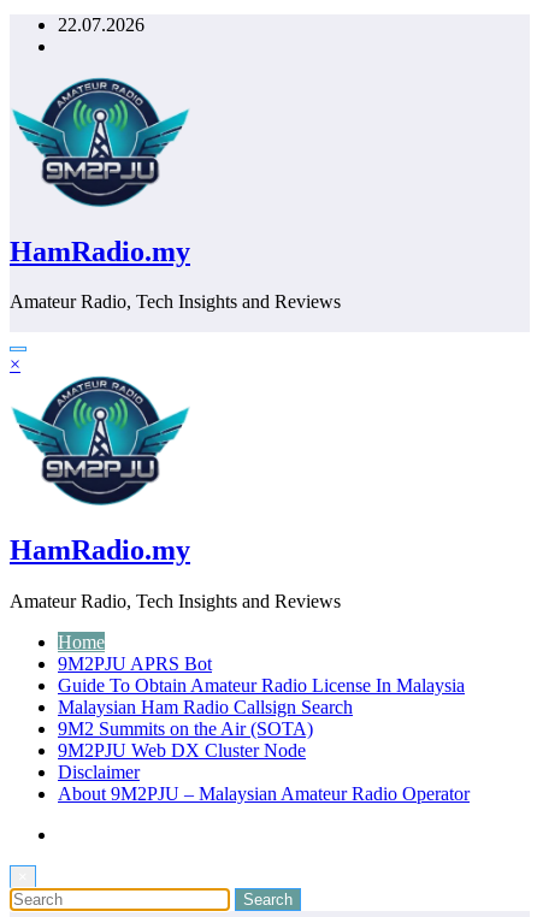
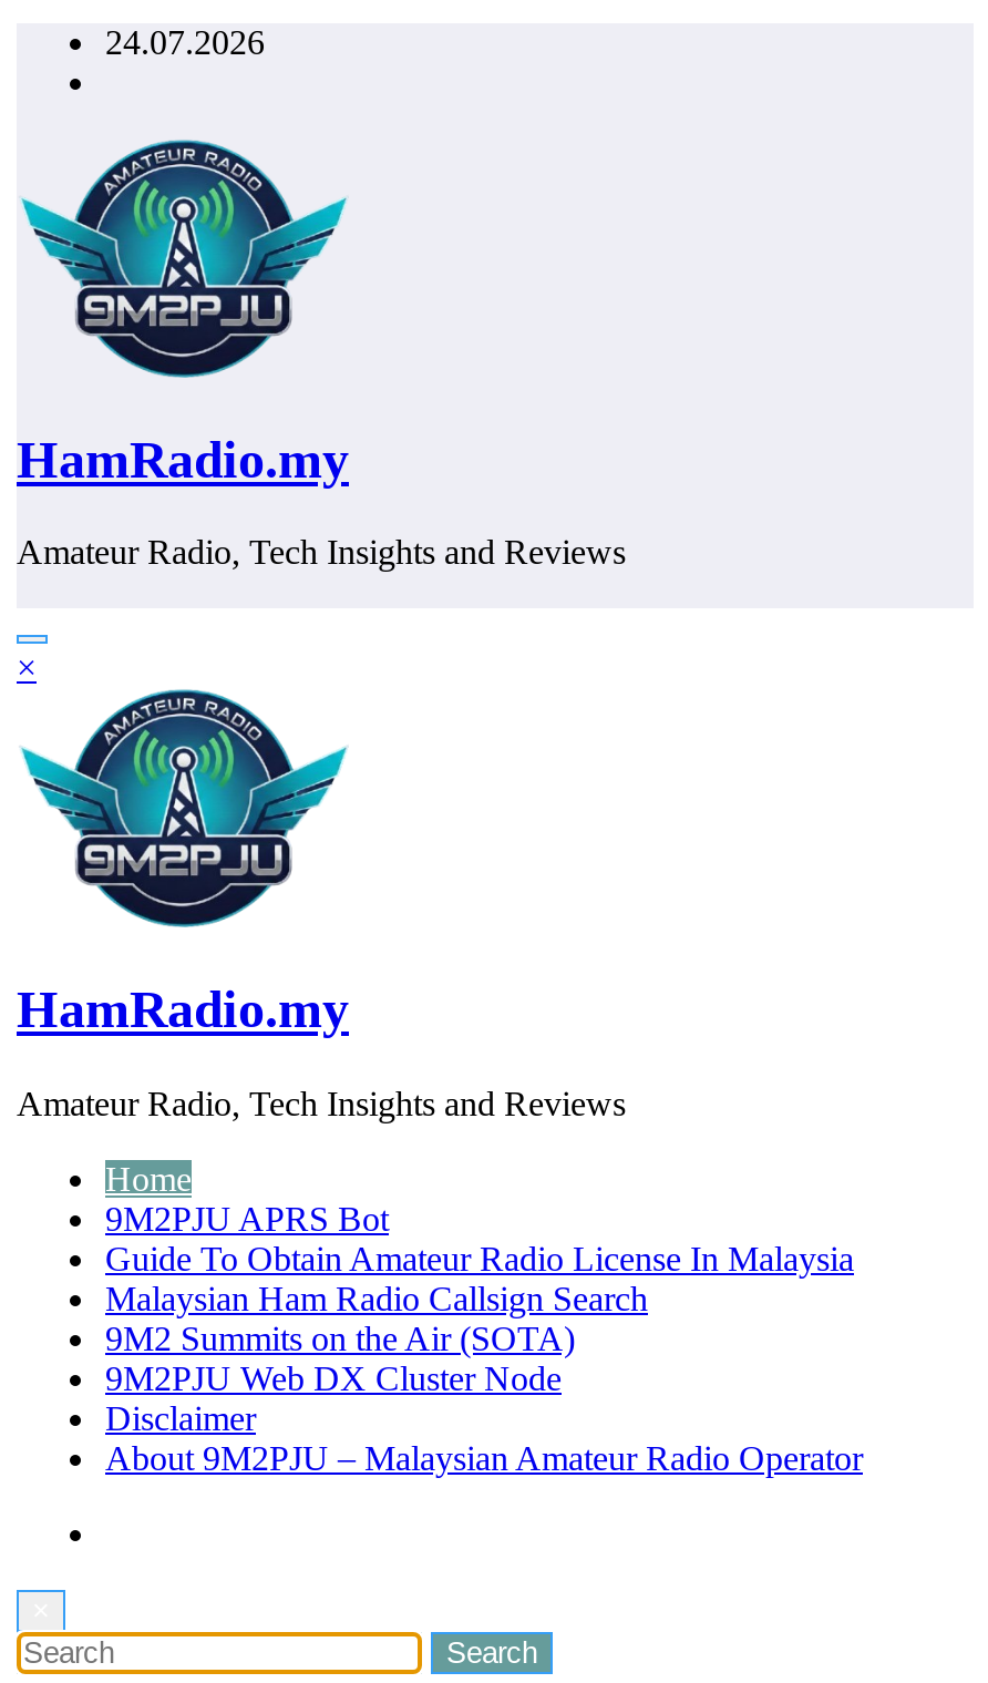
[58,14,144,35] 22.07.2026 -> [105,23,265,61] 24.07.2026

